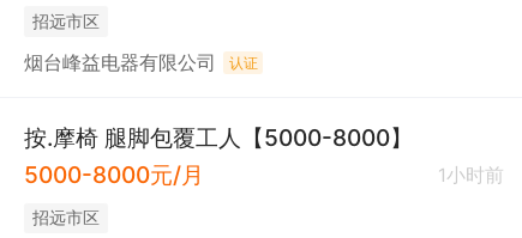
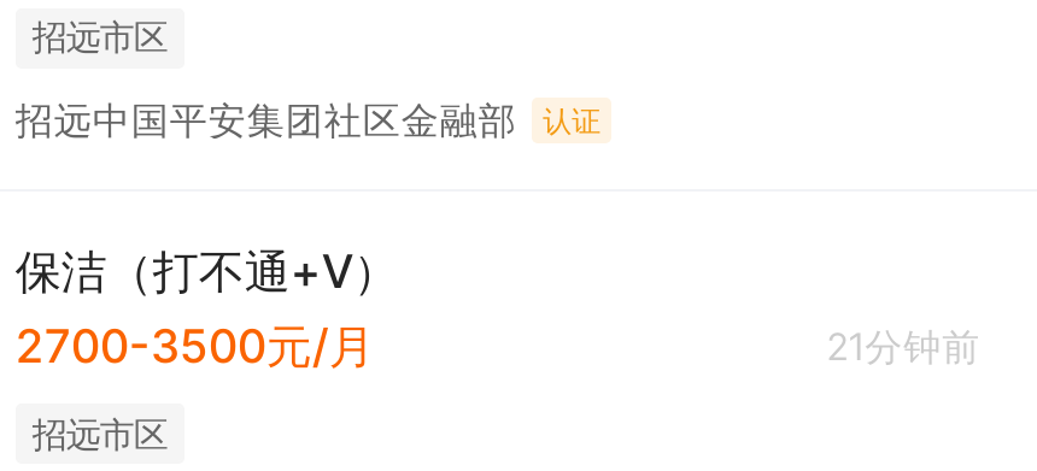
[24,51,216,74] 烟台峰益电器有限公司 -> [15,98,517,143] 招远中国平安集团社区金融部
[24,123,504,189] 按.摩椅 腿脚包覆工人【5000-8000】 | 5000-8000元/月 | 1小时前 -> [15,243,981,375] 保洁（打不通+V） | 2700-3500元/月 | 21分钟前

